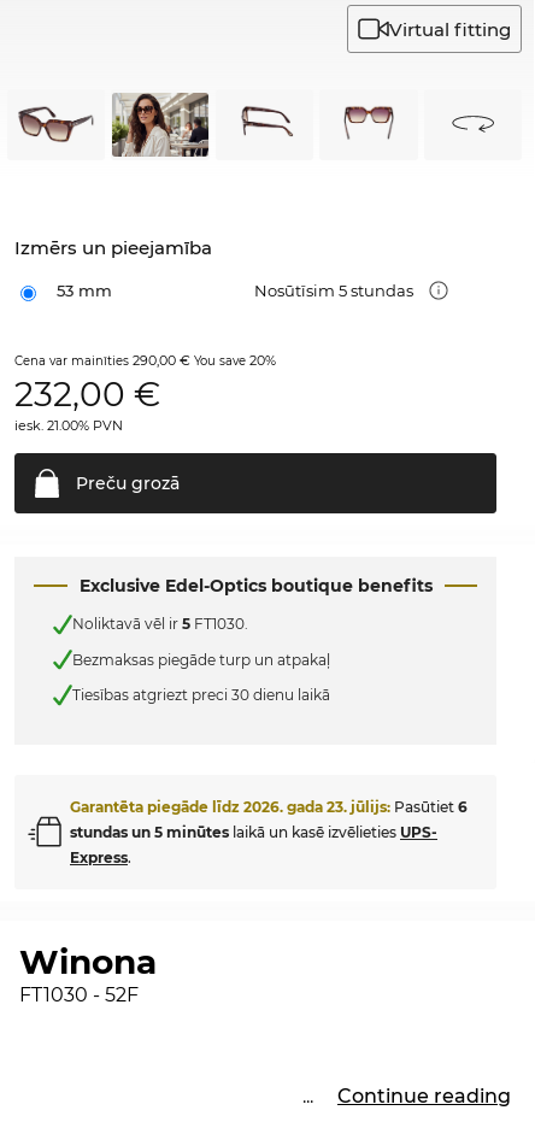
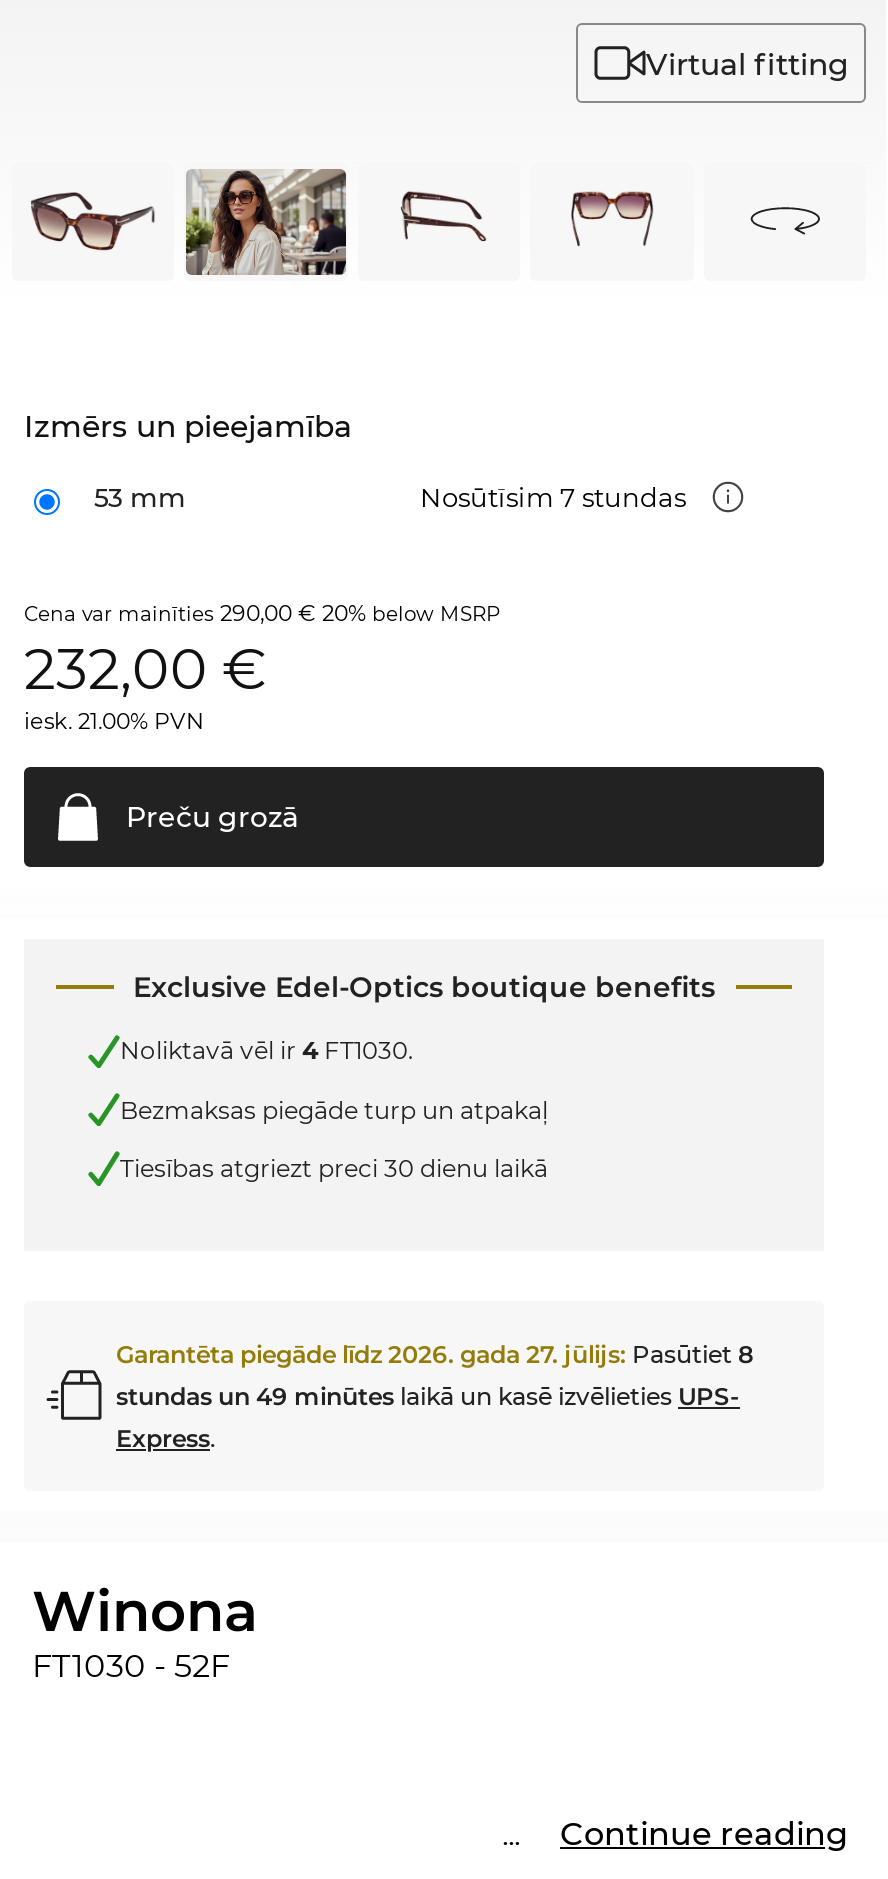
[254,280,417,300] Nosūtīsim 5 stundas -> [420,480,692,512] Nosūtīsim 7 stundas
[14,351,276,368] Cena var mainīties 290,00 €You save 20% -> [24,598,500,626] Cena var mainīties 290,00 € 20% below MSRP
[72,615,248,633] Noliktavā vēl ir 5 FT1030. -> [120,1036,414,1066] Noliktavā vēl ir 4 FT1030.
[70,798,468,816] Garantēta piegāde līdz 2026. gada 23. jūlijs: Pasūtiet 6 -> [116,1339,754,1369] Garantēta piegāde līdz 2026. gada 27. jūlijs: Pasūtiet 8
[70,823,437,841] stundas un 5 minūtes laikā un kasē izvēlieties UPS- -> [116,1381,740,1411] stundas un 49 minūtes laikā un kasē izvēlieties UPS-

